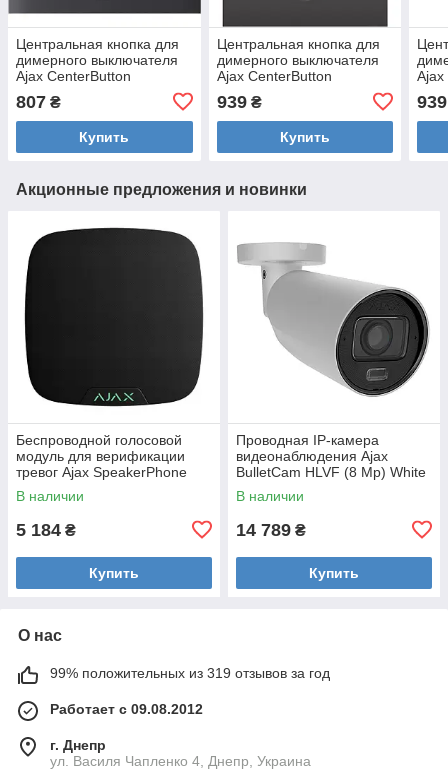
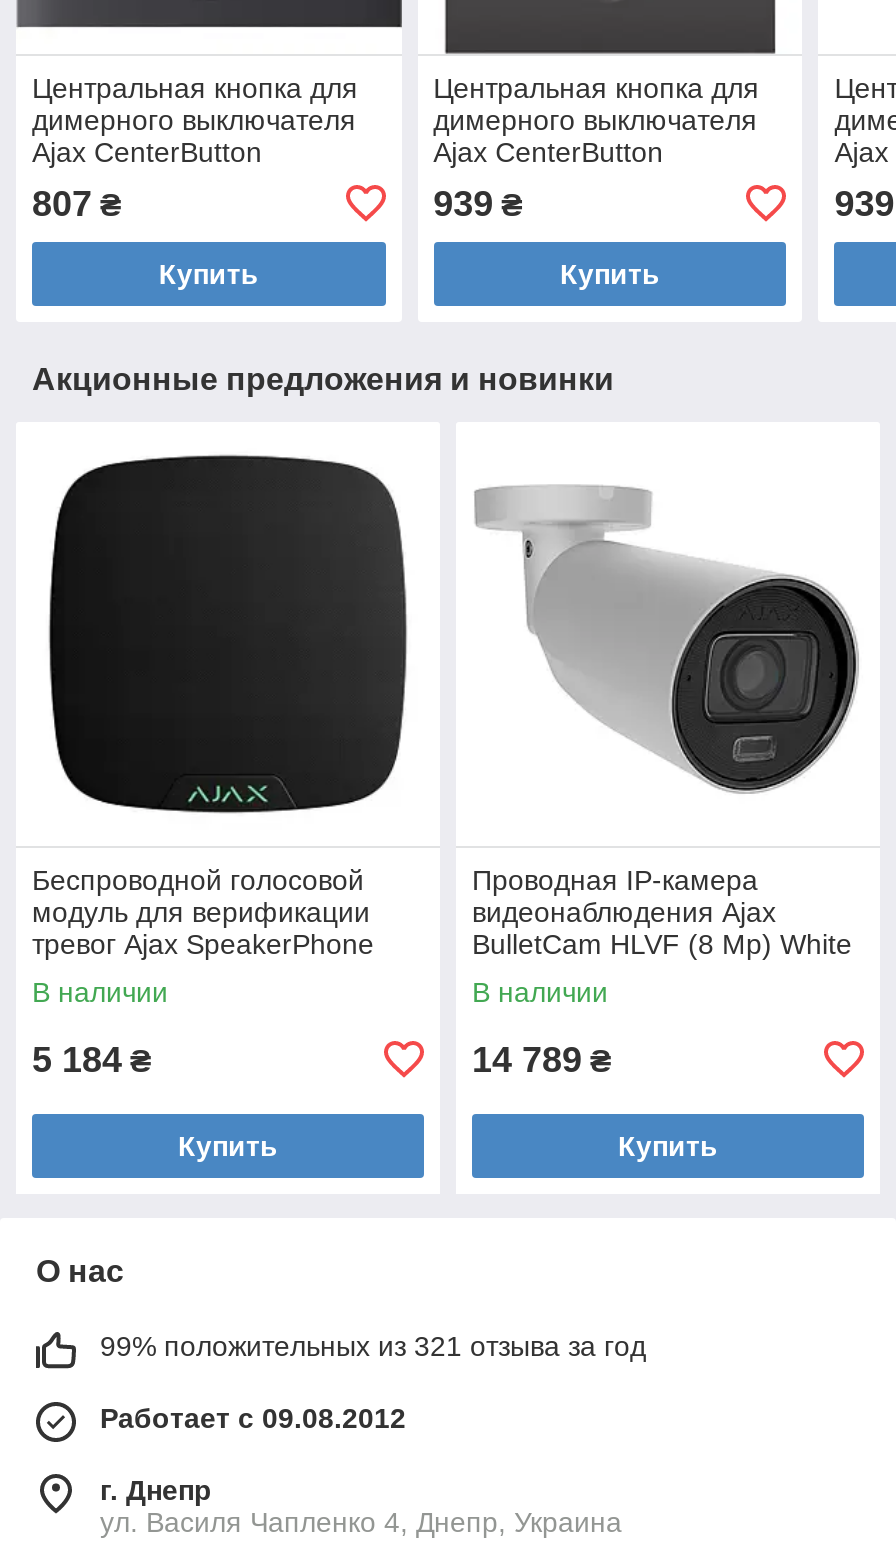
[50,665,330,681] 99% положительных из 319 отзывов за год -> [100,1330,646,1362] 99% положительных из 321 отзыва за год

